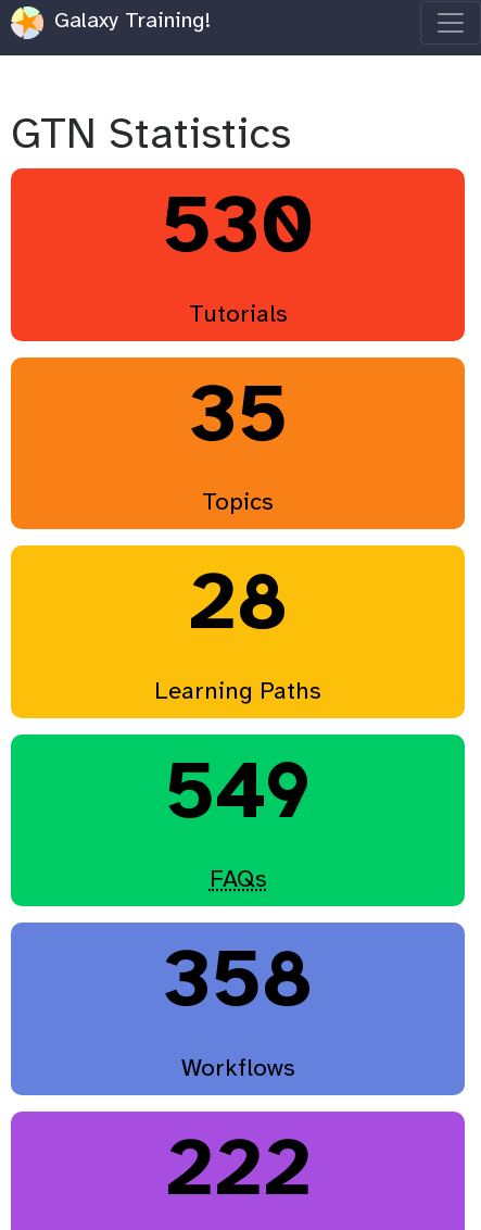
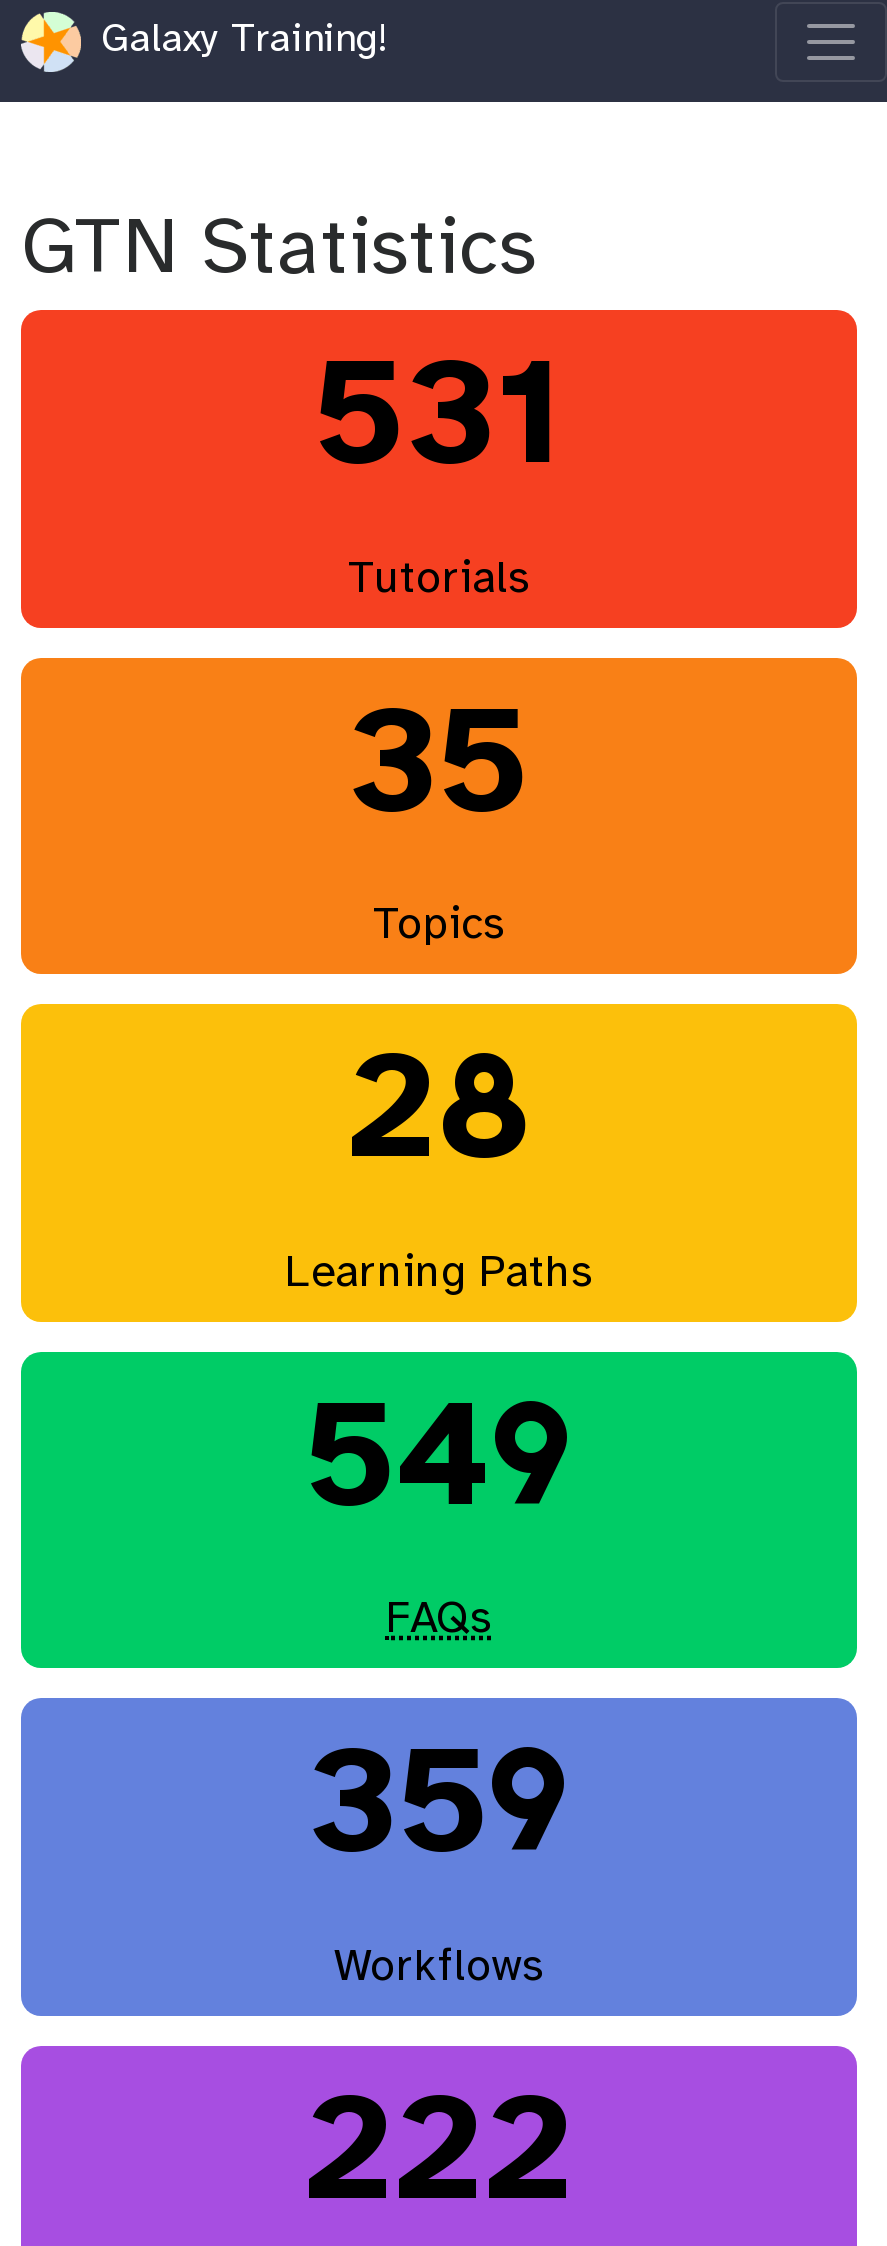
[162,186,314,272] 530 -> [314,342,564,500] 531
[163,940,313,1026] 358 -> [308,1730,570,1888] 359

